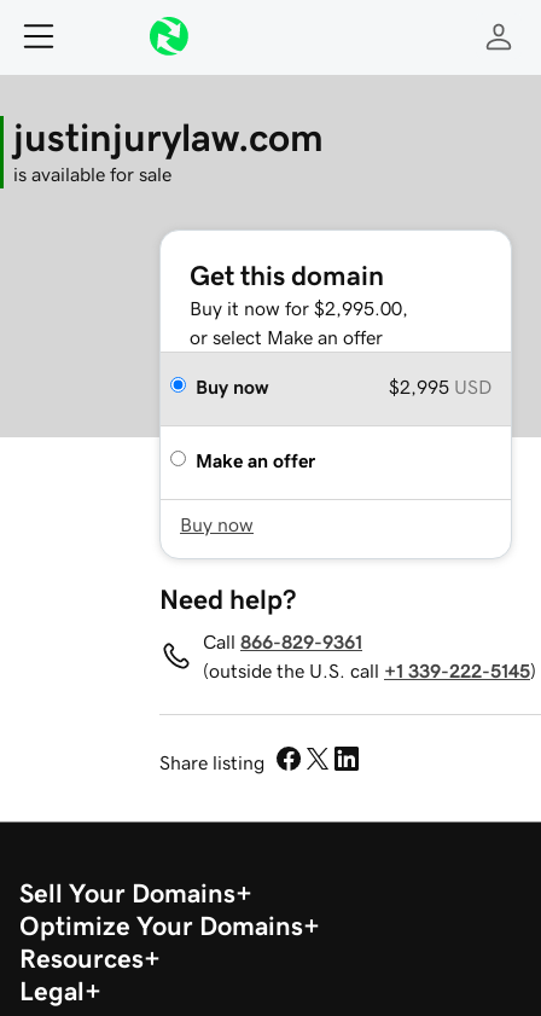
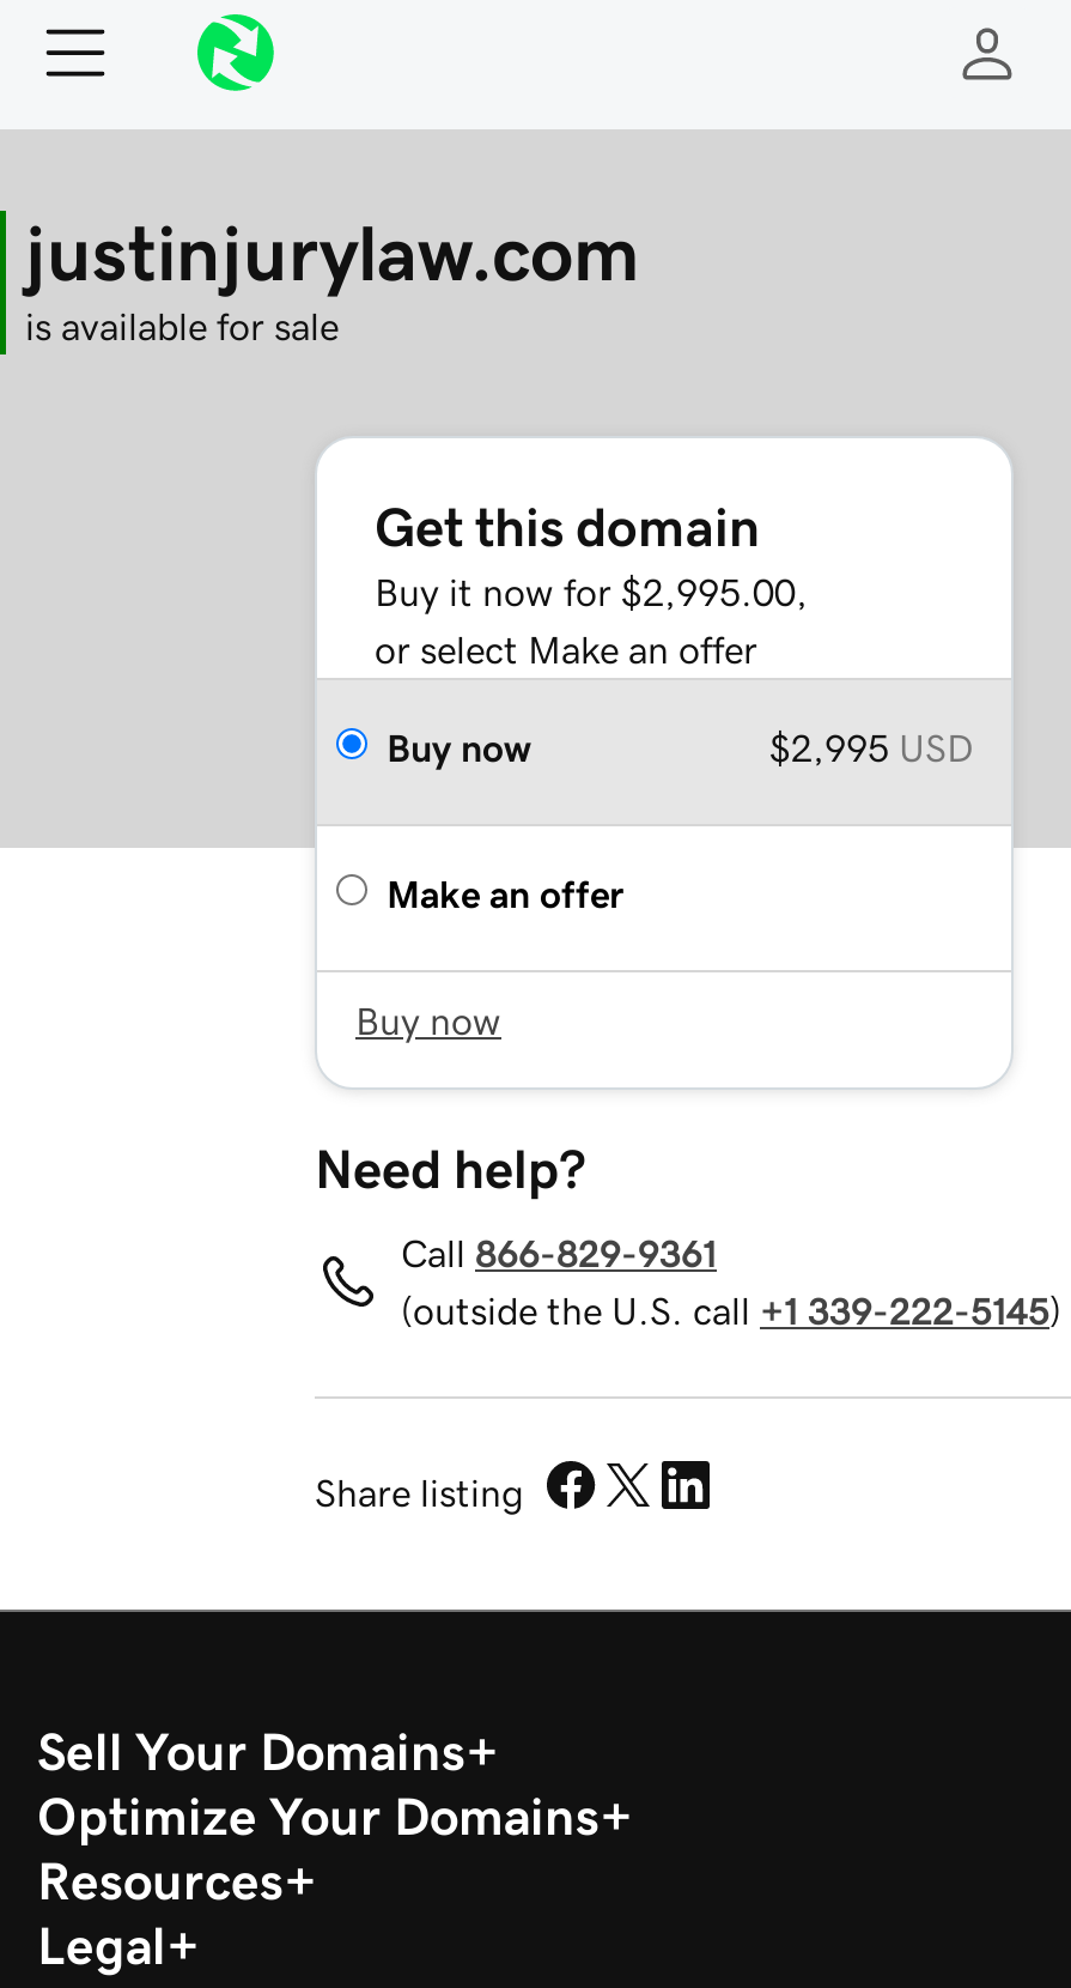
none -> [195,12,276,93] [image]
[149,16,190,57] [image] -> none

